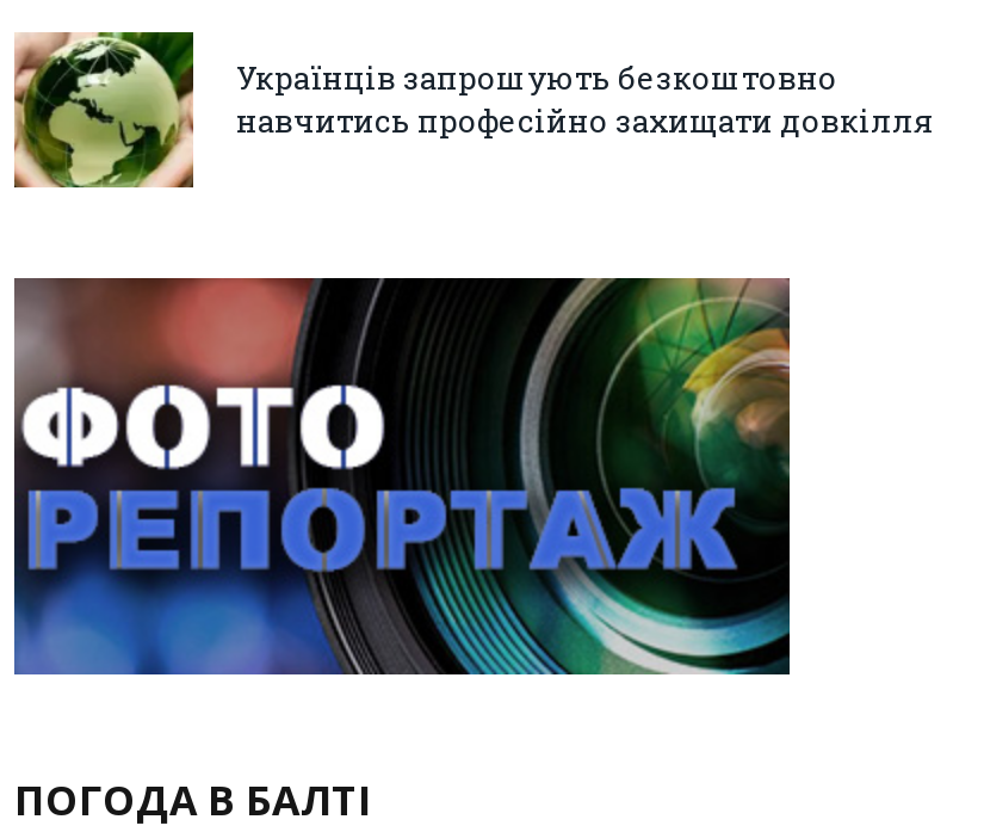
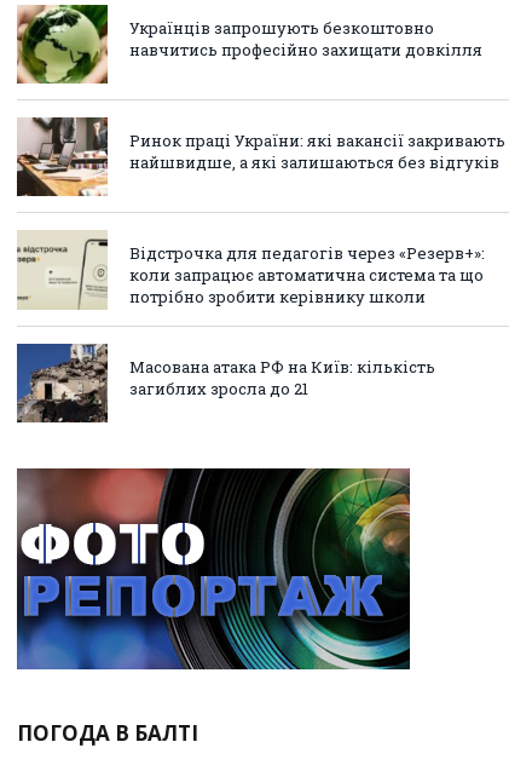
none -> [16,343,109,424] [image]
none -> [17,116,505,197] [image] | Ринок праці України: які вакансії закривають | найшвидше, а які залишаються без відгуків
none -> [17,230,485,399] [image] | Відстрочка для педагогів через «Резерв+»: | коли запрацює автоматична система та що | потрібно зробити керівнику школи | Масована атака РФ на Київ: кількість | загиблих зросла до 21

